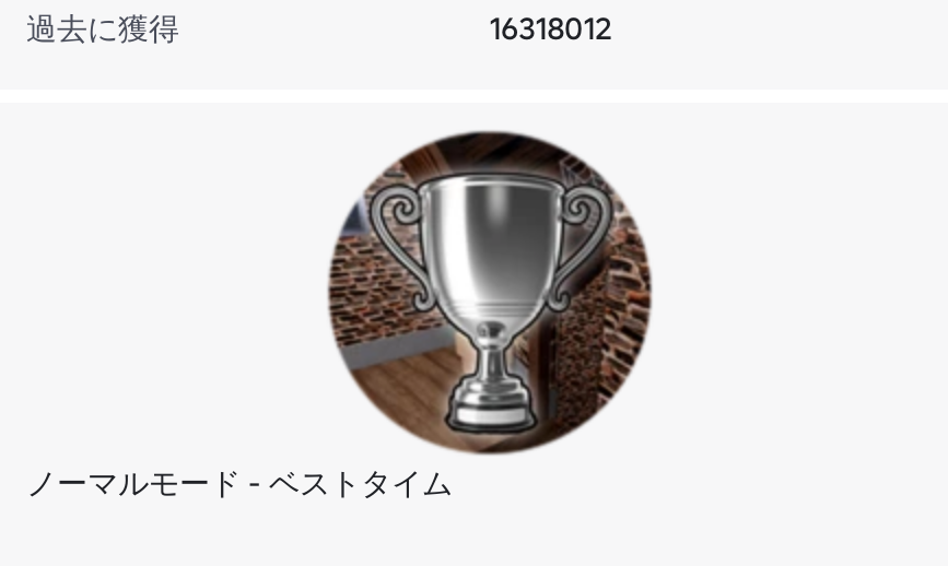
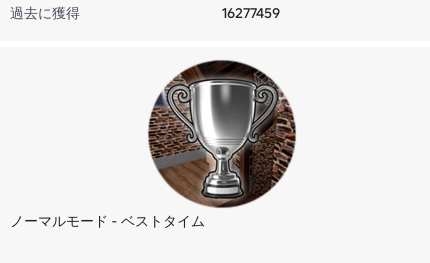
[490,8,612,47] 16318012 -> [222,3,280,21] 16277459

